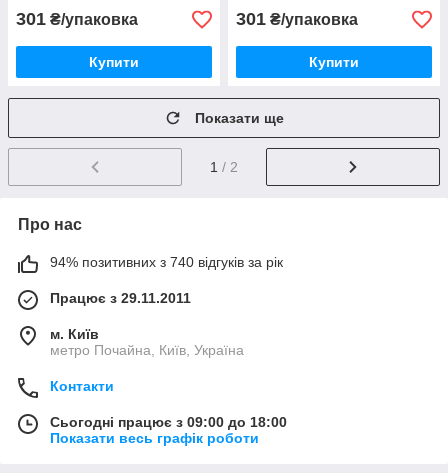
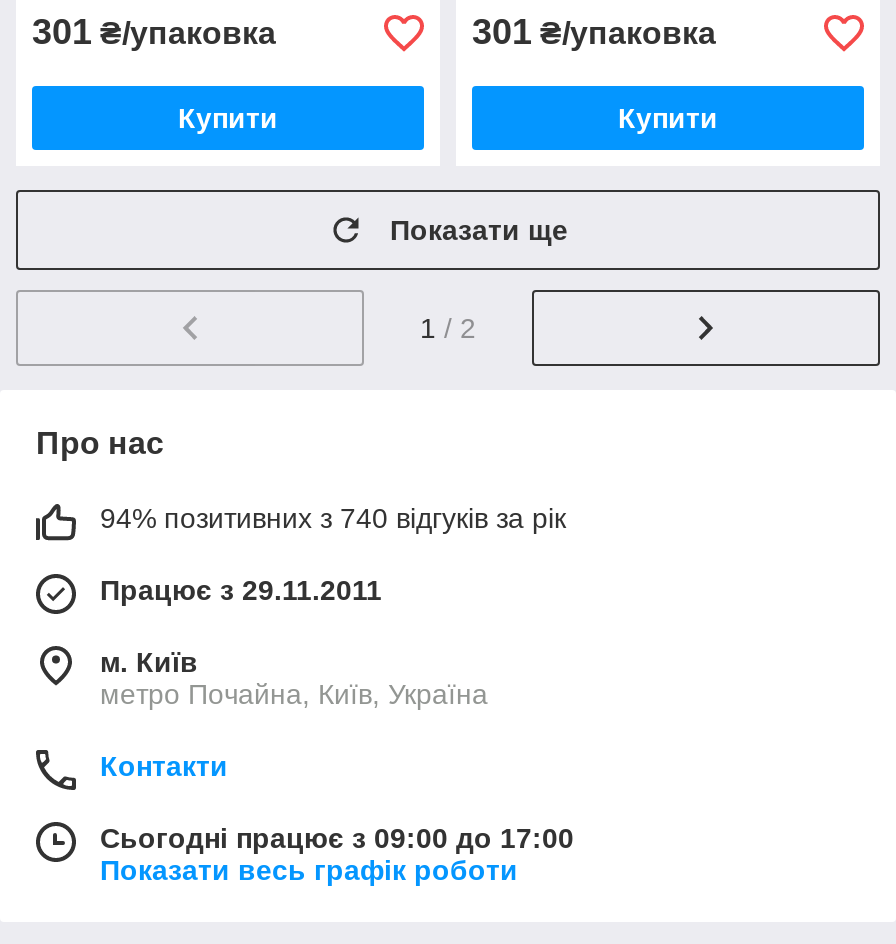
[50,414,287,430] Сьогодні працює з 09:00 до 18:00 -> [100,822,574,854] Сьогодні працює з 09:00 до 17:00

